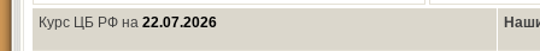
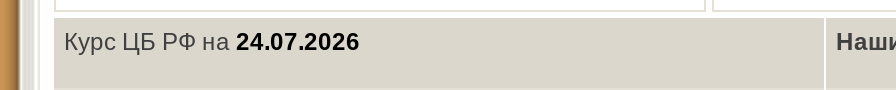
[39,14,217,31] Курс ЦБ РФ на 22.07.2026 -> [64,28,360,56] Курс ЦБ РФ на 24.07.2026

